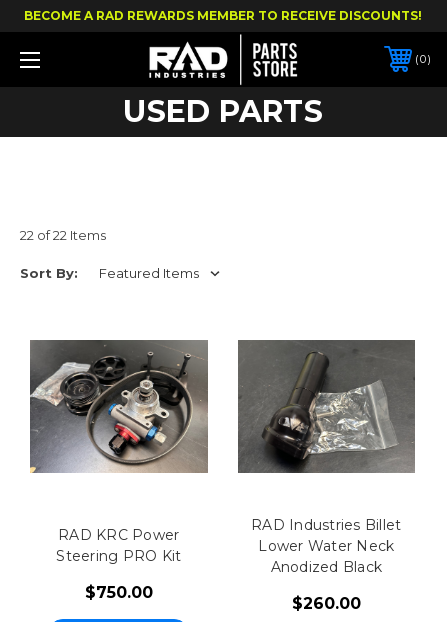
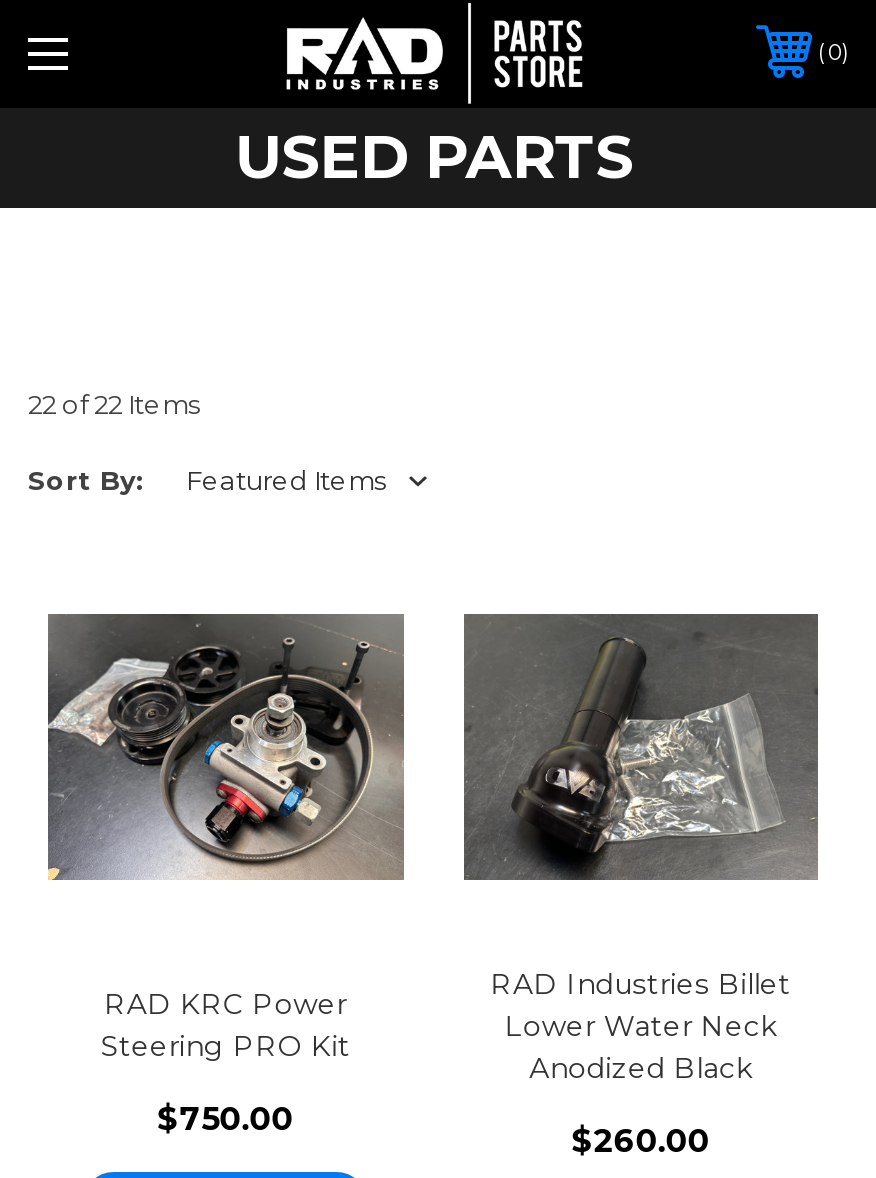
[24,8,422,23] BECOME A RAD REWARDS MEMBER TO RECEIVE DISCOUNTS! -> none

